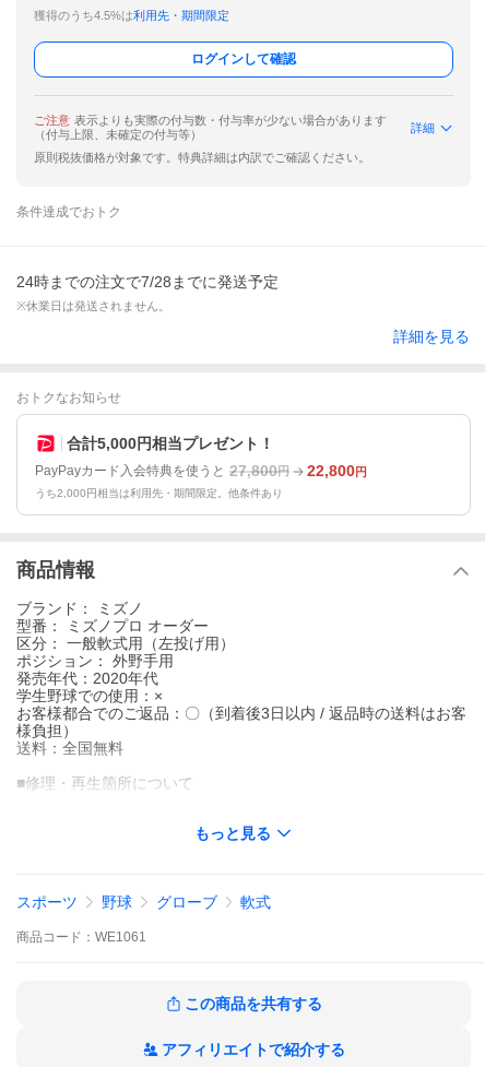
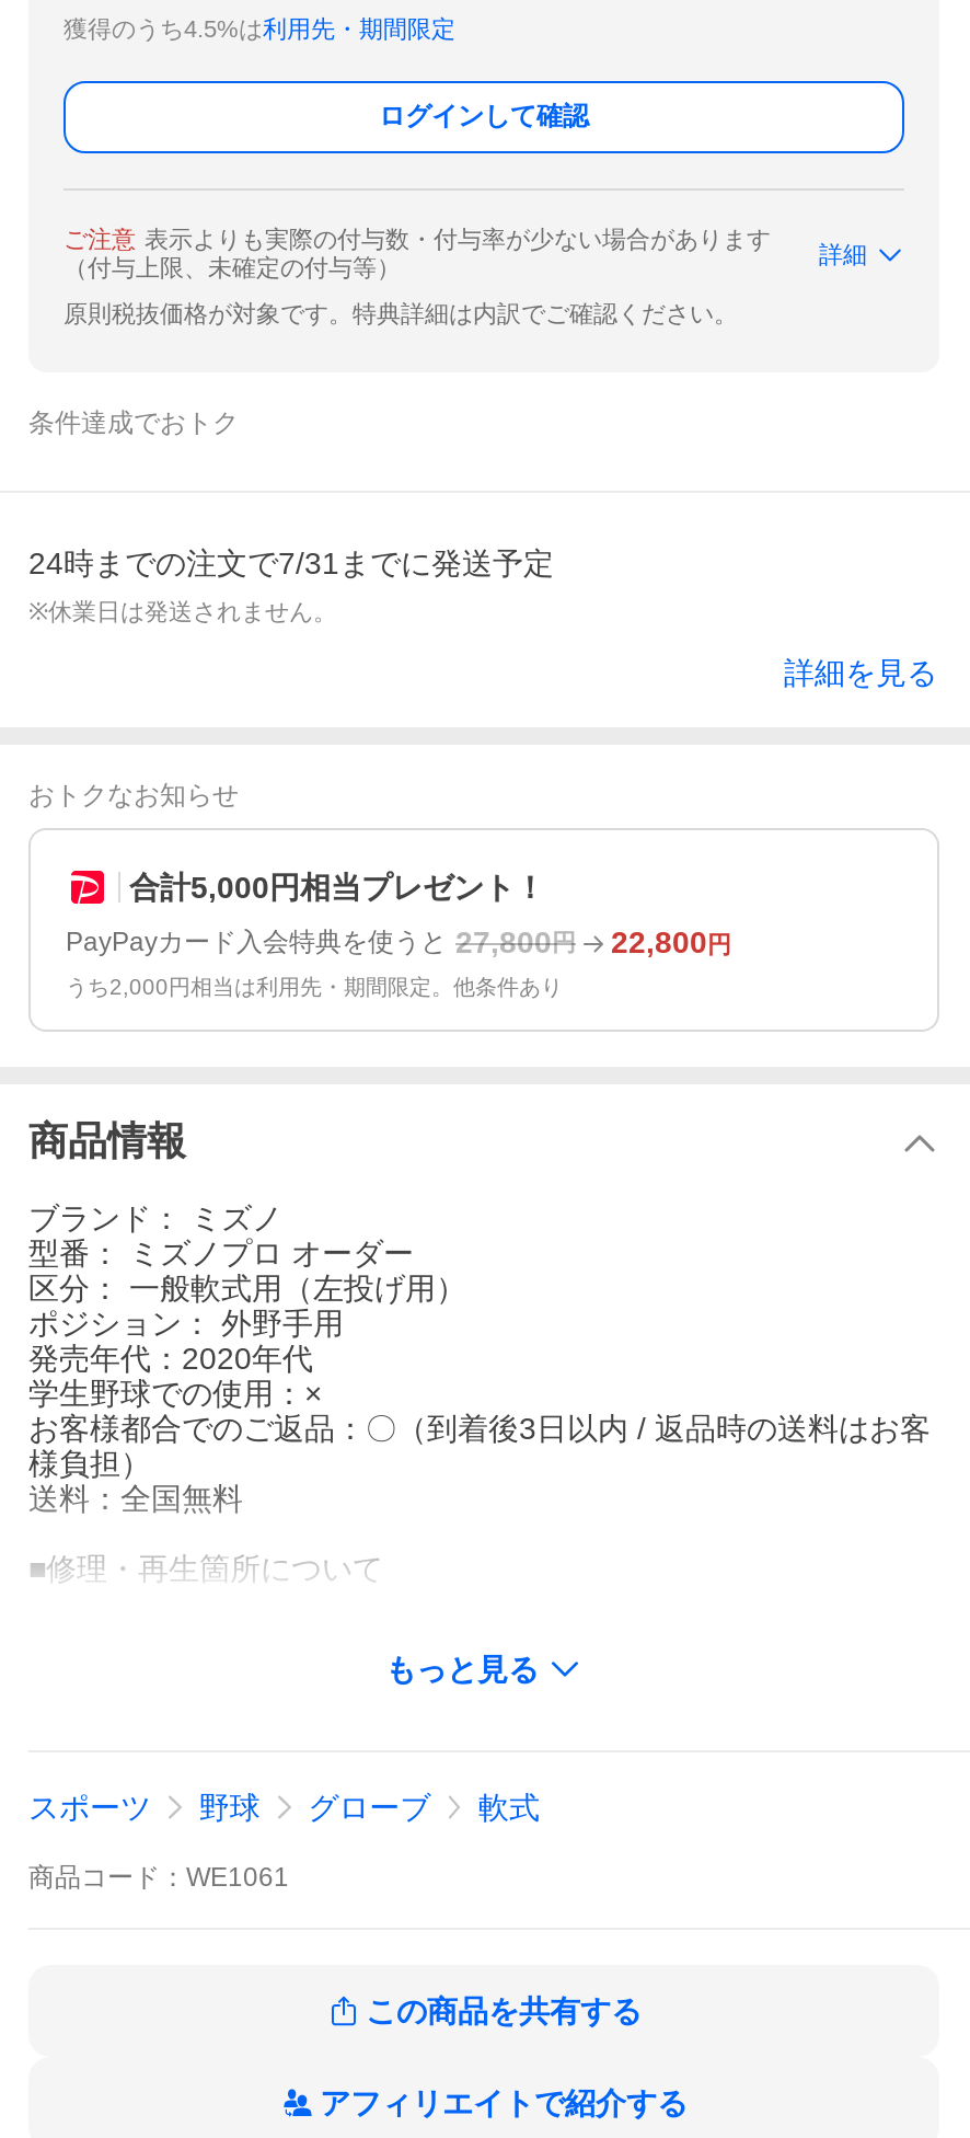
[16,273,279,291] 24時までの注文で7/28までに発送予定 -> [28,545,554,581] 24時までの注文で7/31までに発送予定

